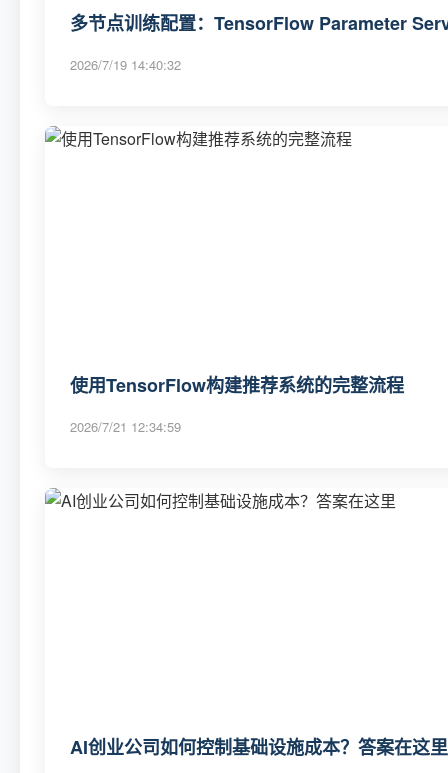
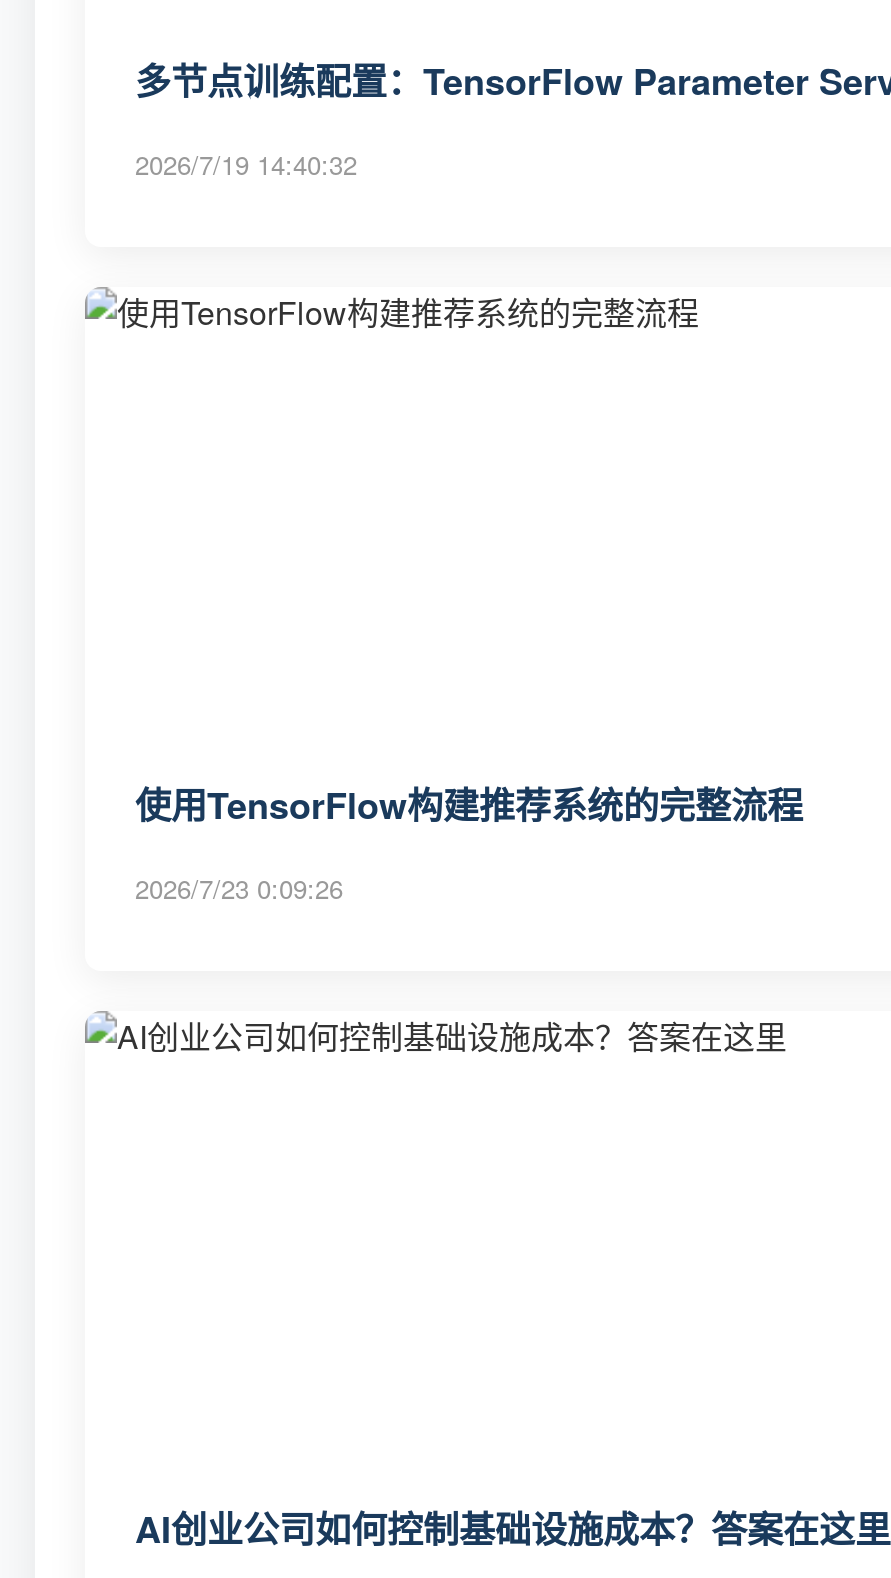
[70,417,181,436] 2026/7/21 12:34:59 -> [135,869,343,907] 2026/7/23 0:09:26

